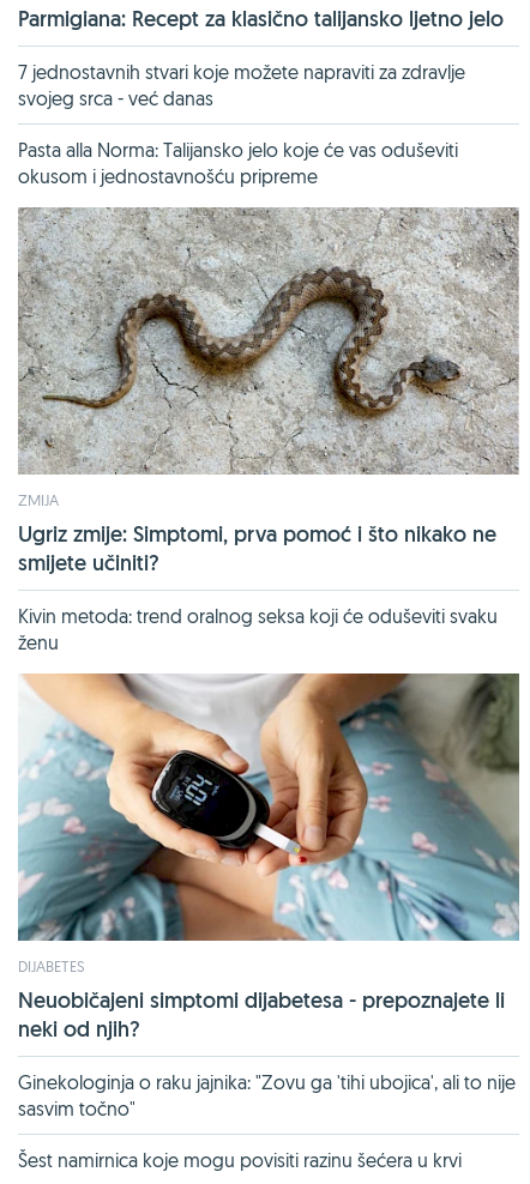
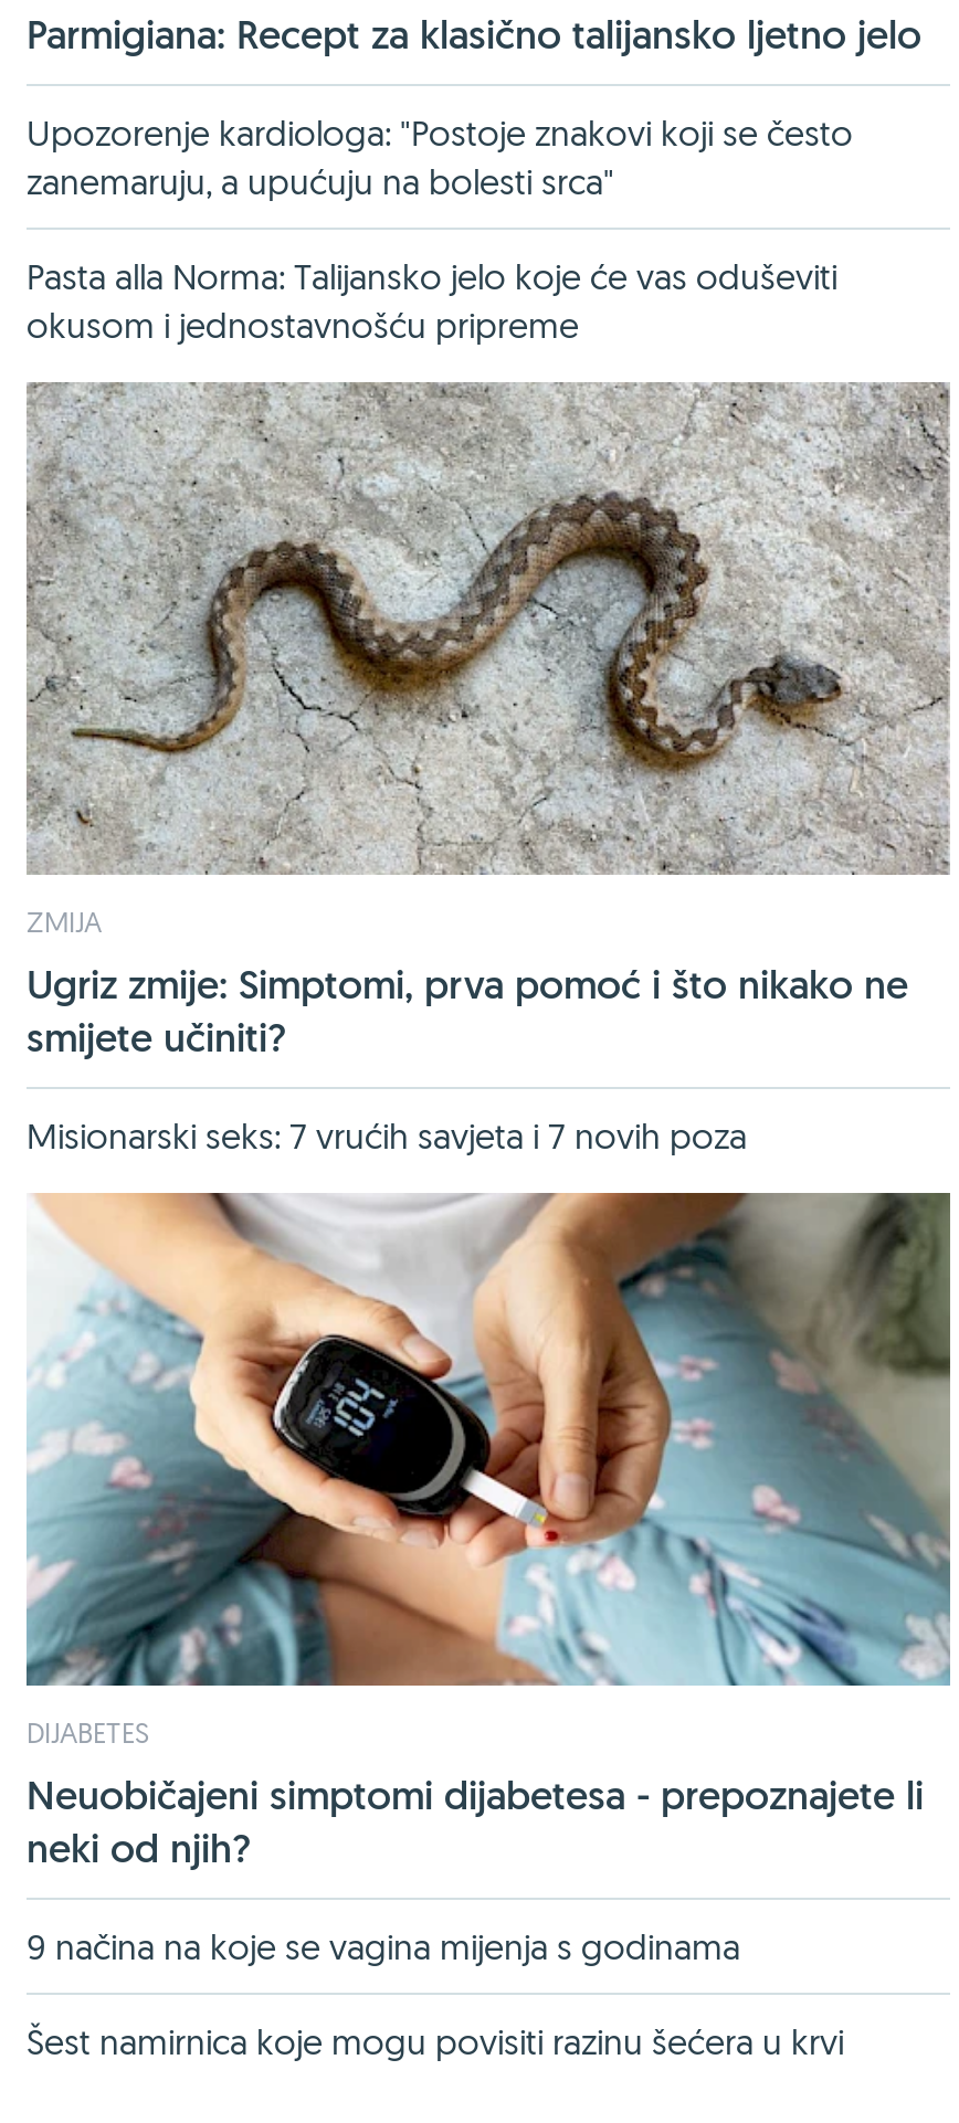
[18,61,465,111] 7 jednostavnih stvari koje možete napraviti za zdravlje | svojeg srca - već danas -> [27,112,853,204] Upozorenje kardiologa: "Postoje znakovi koji se često | zanemaruju, a upućuju na bolesti srca"
[18,604,498,655] Kivin metoda: trend oralnog seksa koji će oduševiti svaku | ženu -> [27,1114,747,1158] Misionarski seks: 7 vrućih savjeta i 7 novih poza
[18,1071,516,1121] Ginekologinja o raku jajnika: "Zovu ga 'tihi ubojica', ali to nije | sasvim točno" -> [27,1925,740,1969] 9 načina na koje se vagina mijenja s godinama

